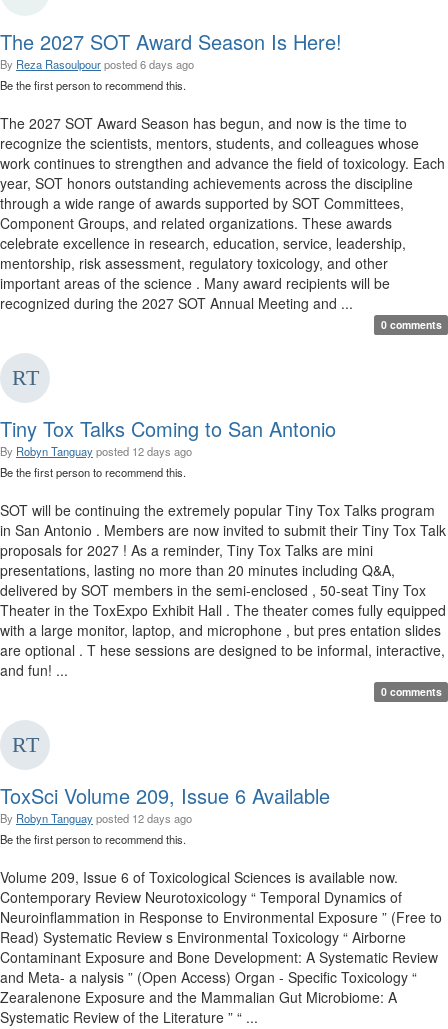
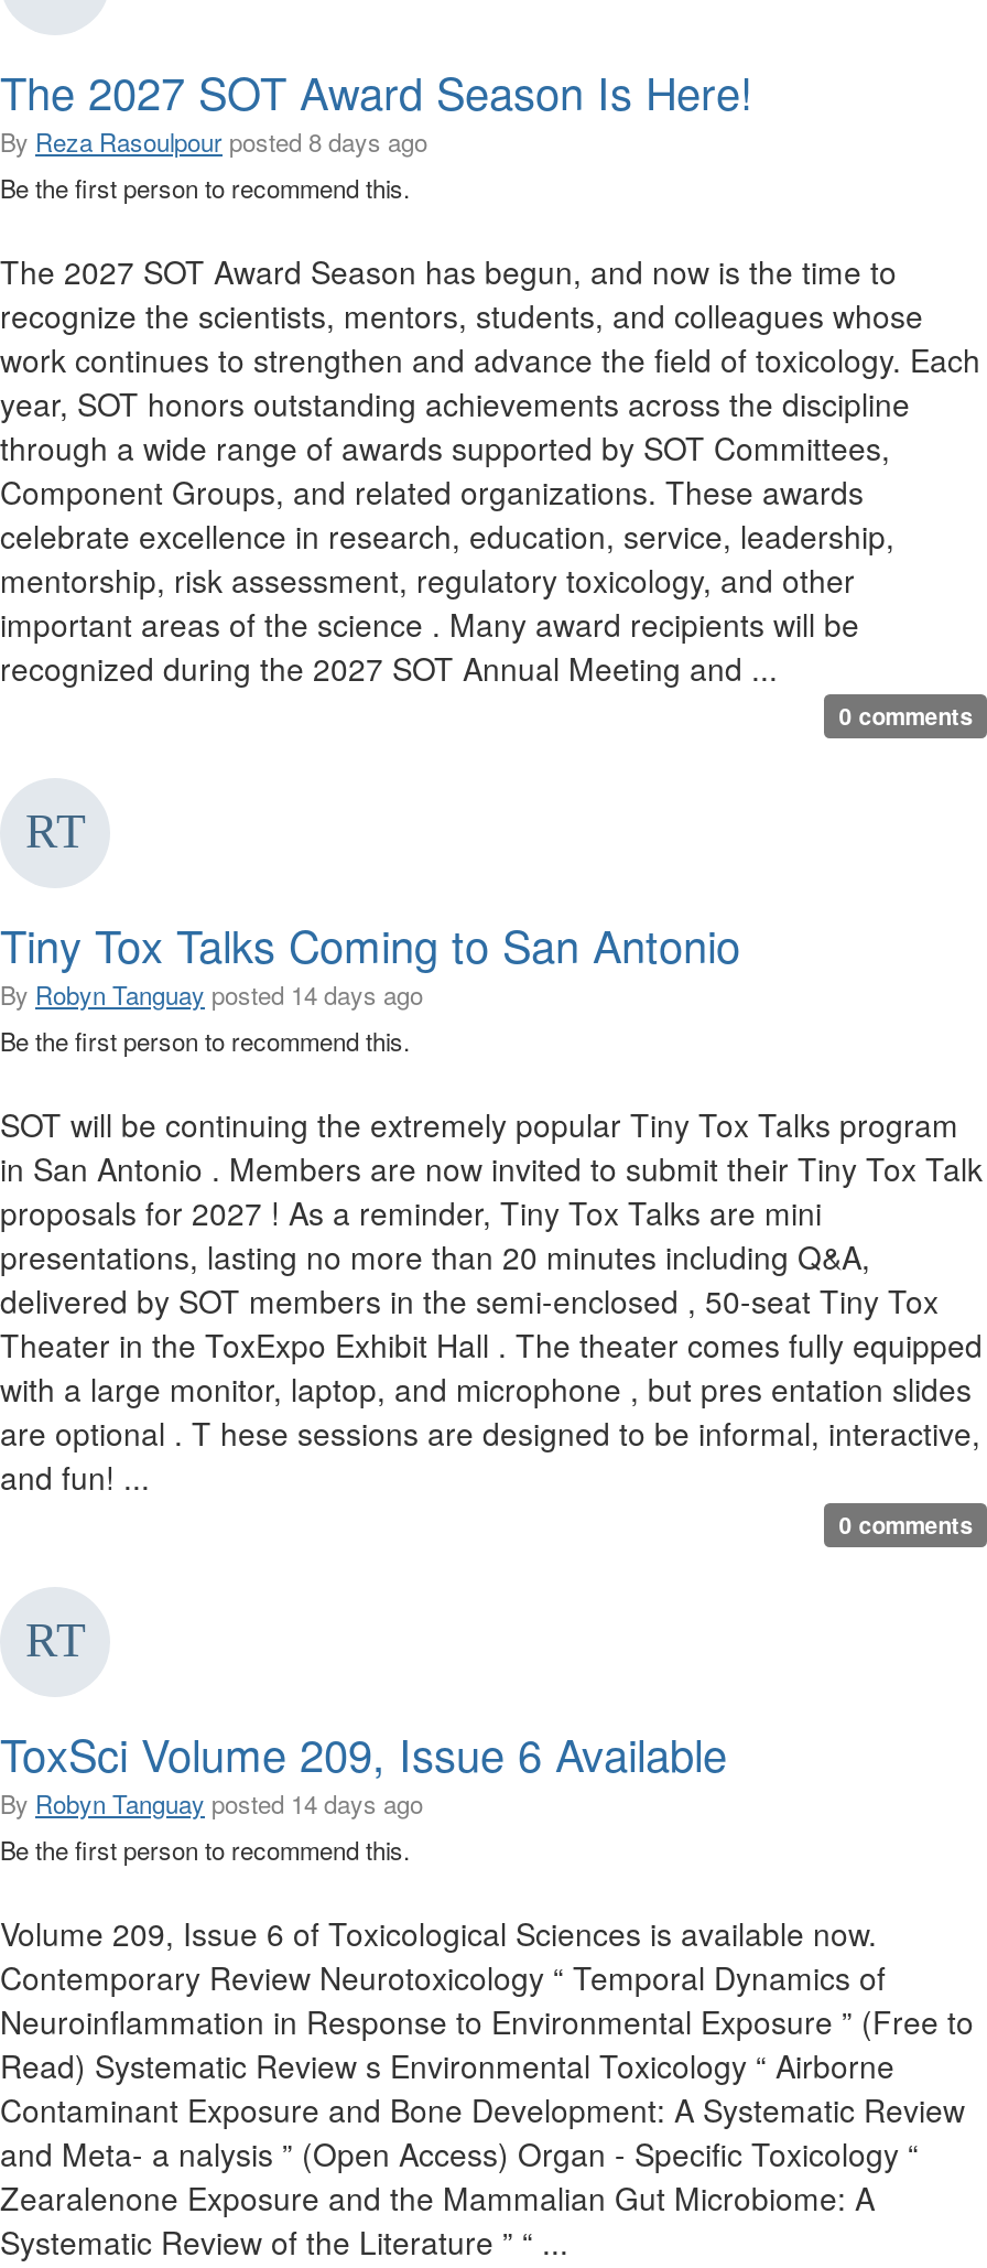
[0,56,194,72] By Reza Rasoulpour posted 6 days ago -> [0,123,427,158] By Reza Rasoulpour posted 8 days ago
[0,443,192,459] By Robyn Tanguay posted 12 days ago -> [0,976,423,1011] By Robyn Tanguay posted 14 days ago
[0,810,192,826] By Robyn Tanguay posted 12 days ago -> [0,1785,423,1820] By Robyn Tanguay posted 14 days ago

